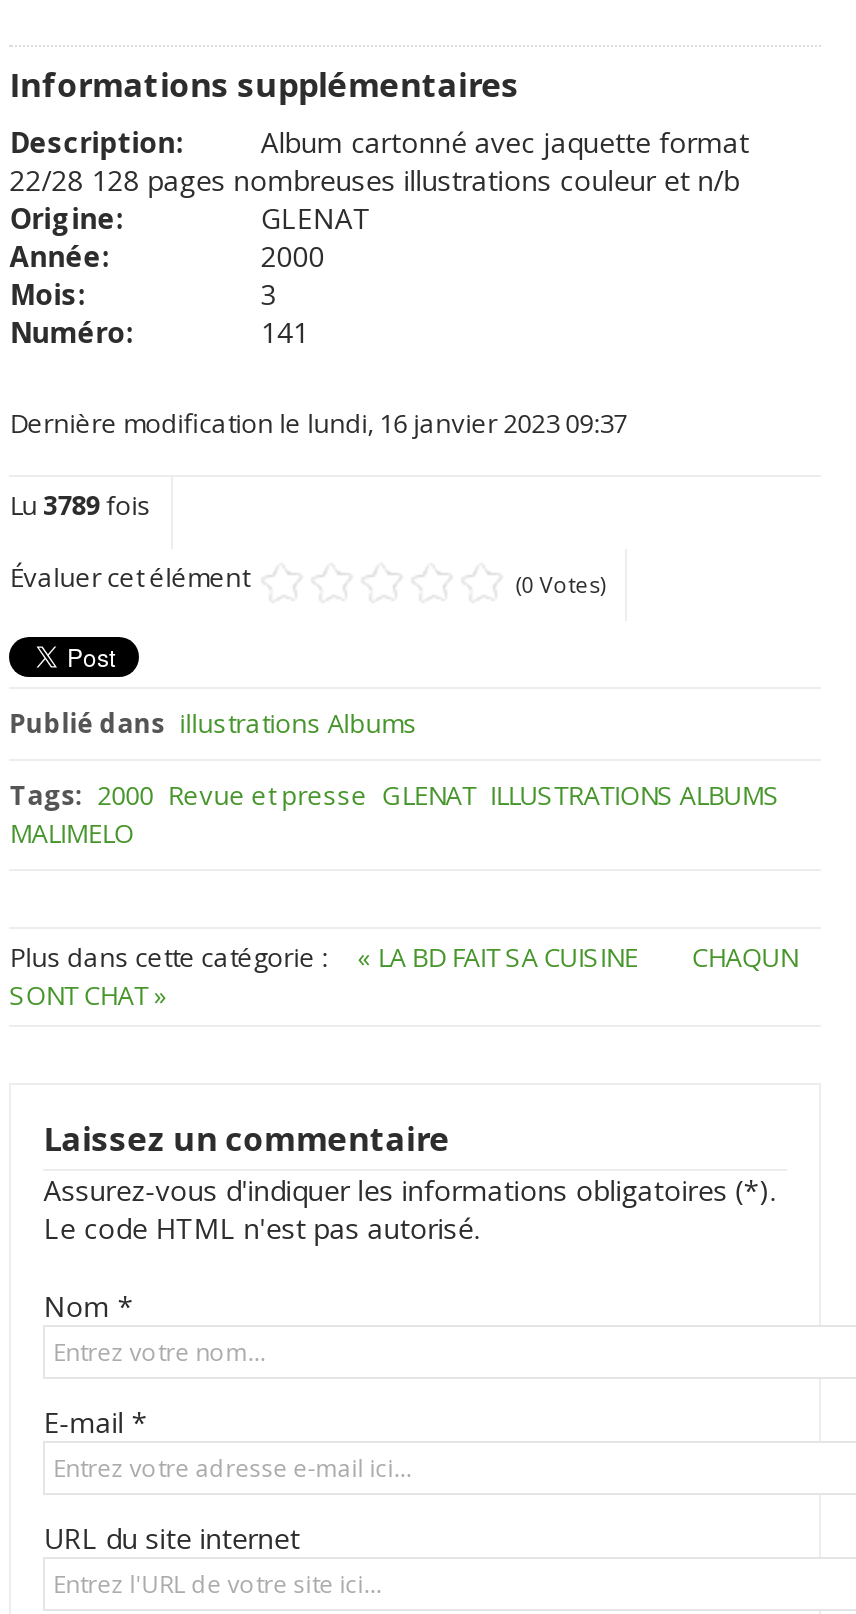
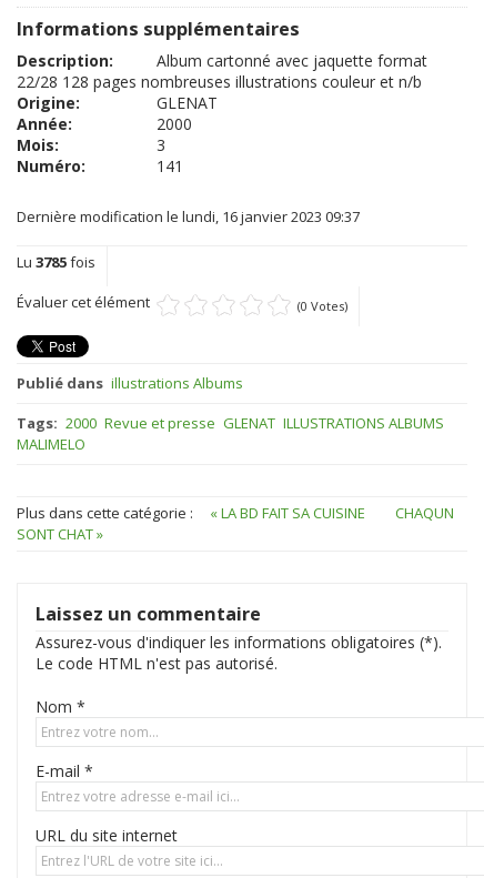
[9,487,151,523] Lu 3789fois -> [17,252,96,272] Lu 3785fois

